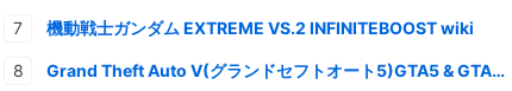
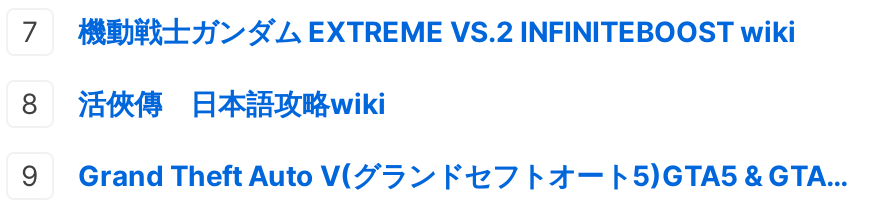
none -> [78,85,386,119] 活俠傳 日本語攻略wiki

